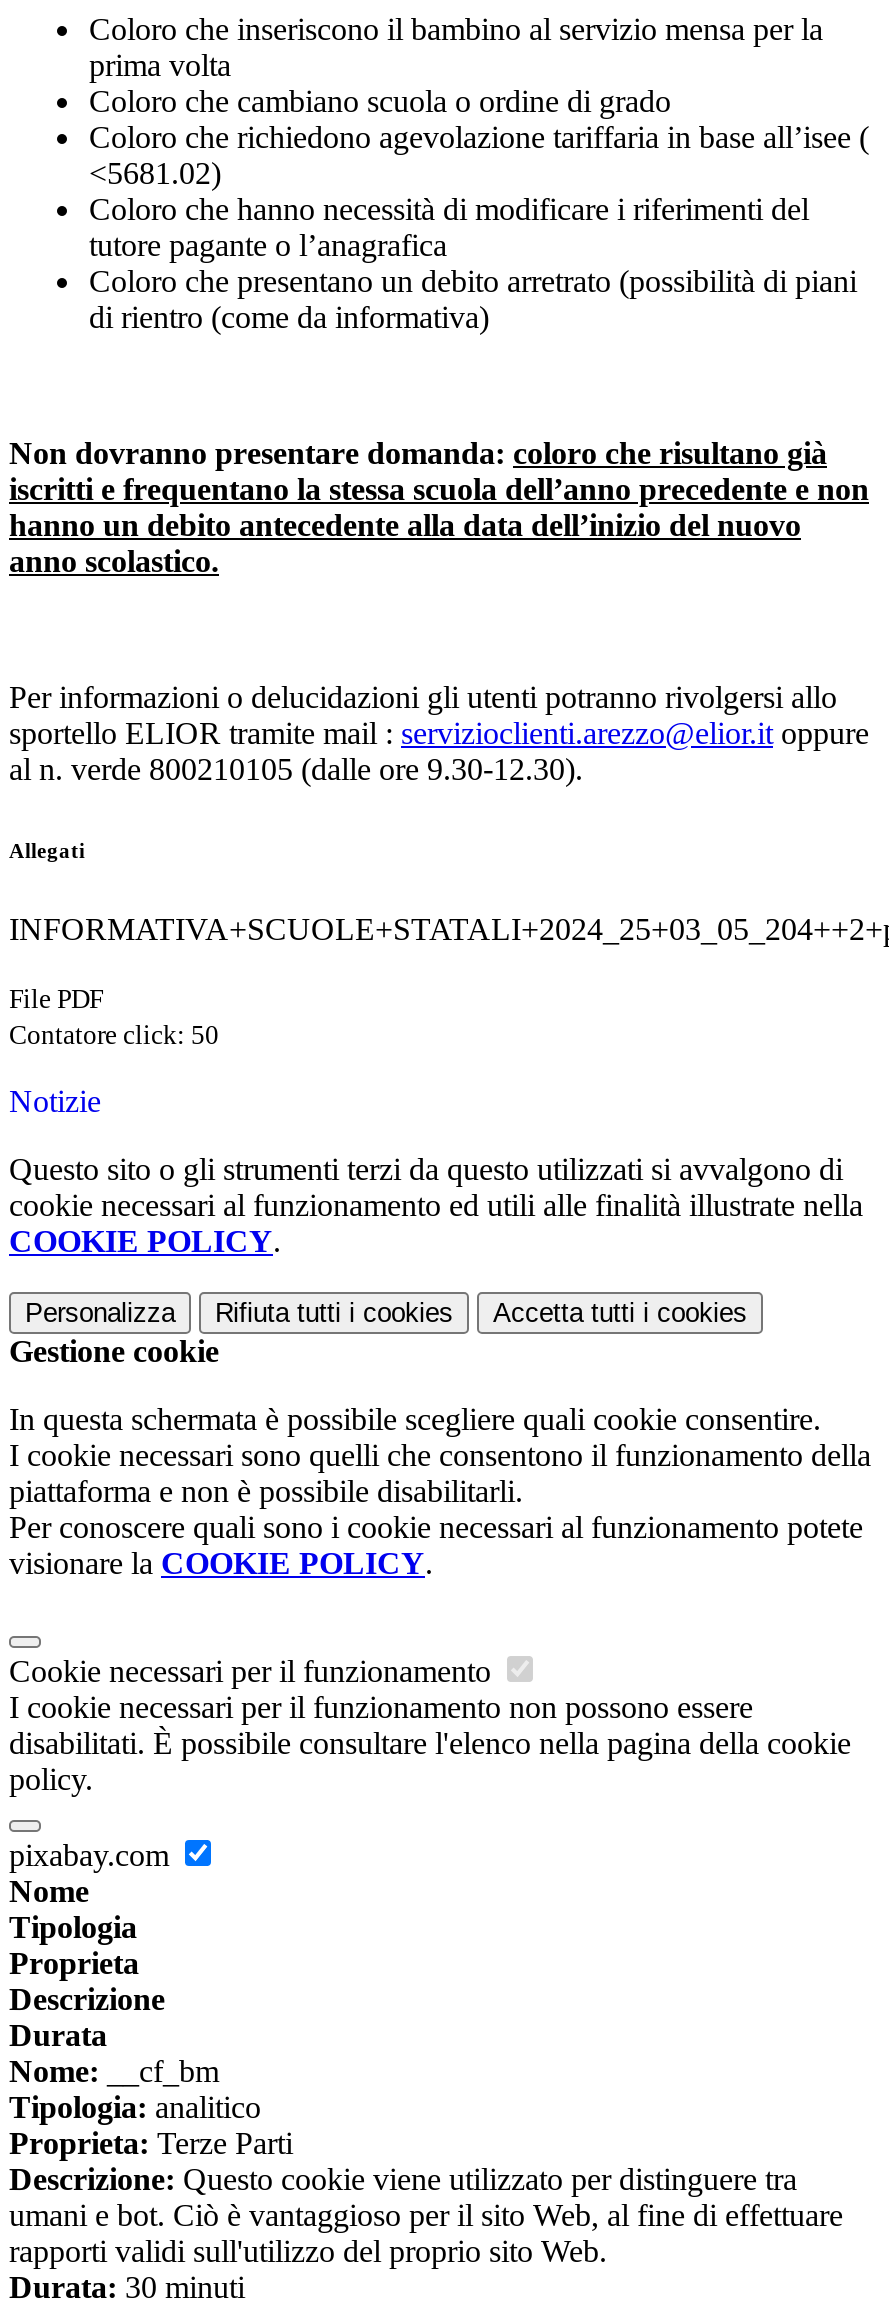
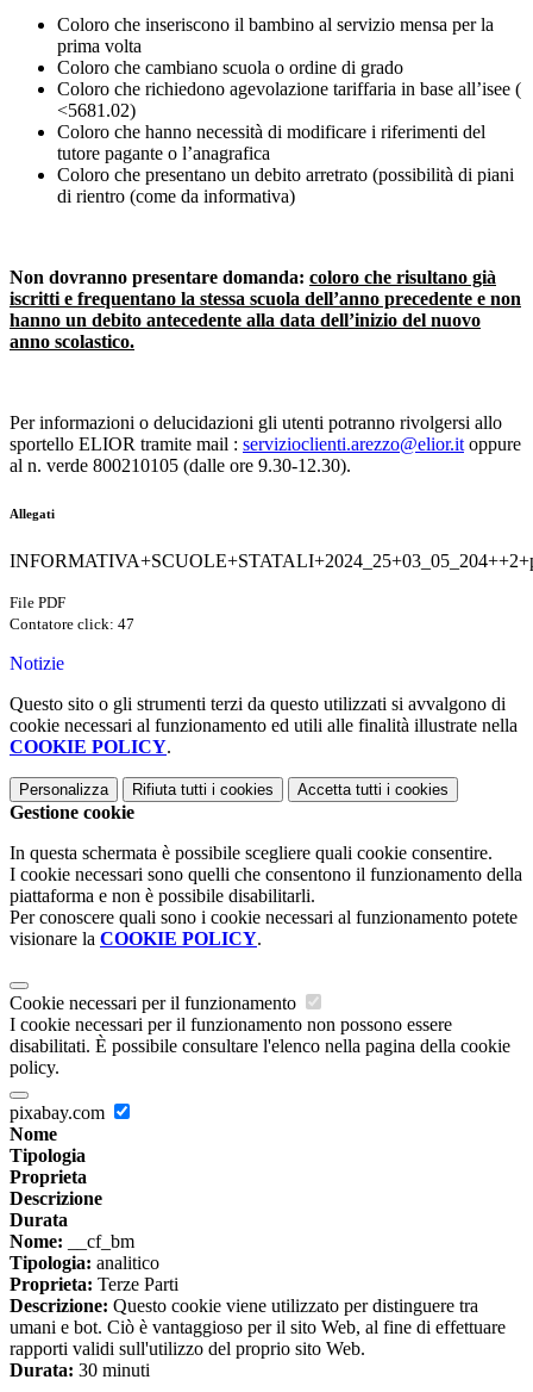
[9,1020,219,1050] Contatore click: 50 -> [10,615,134,633] Contatore click: 47

